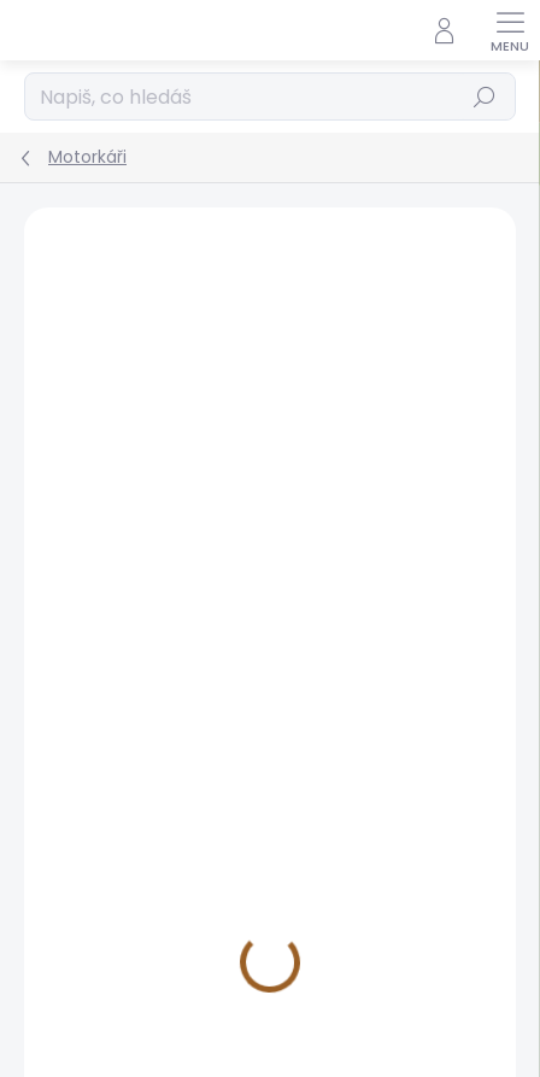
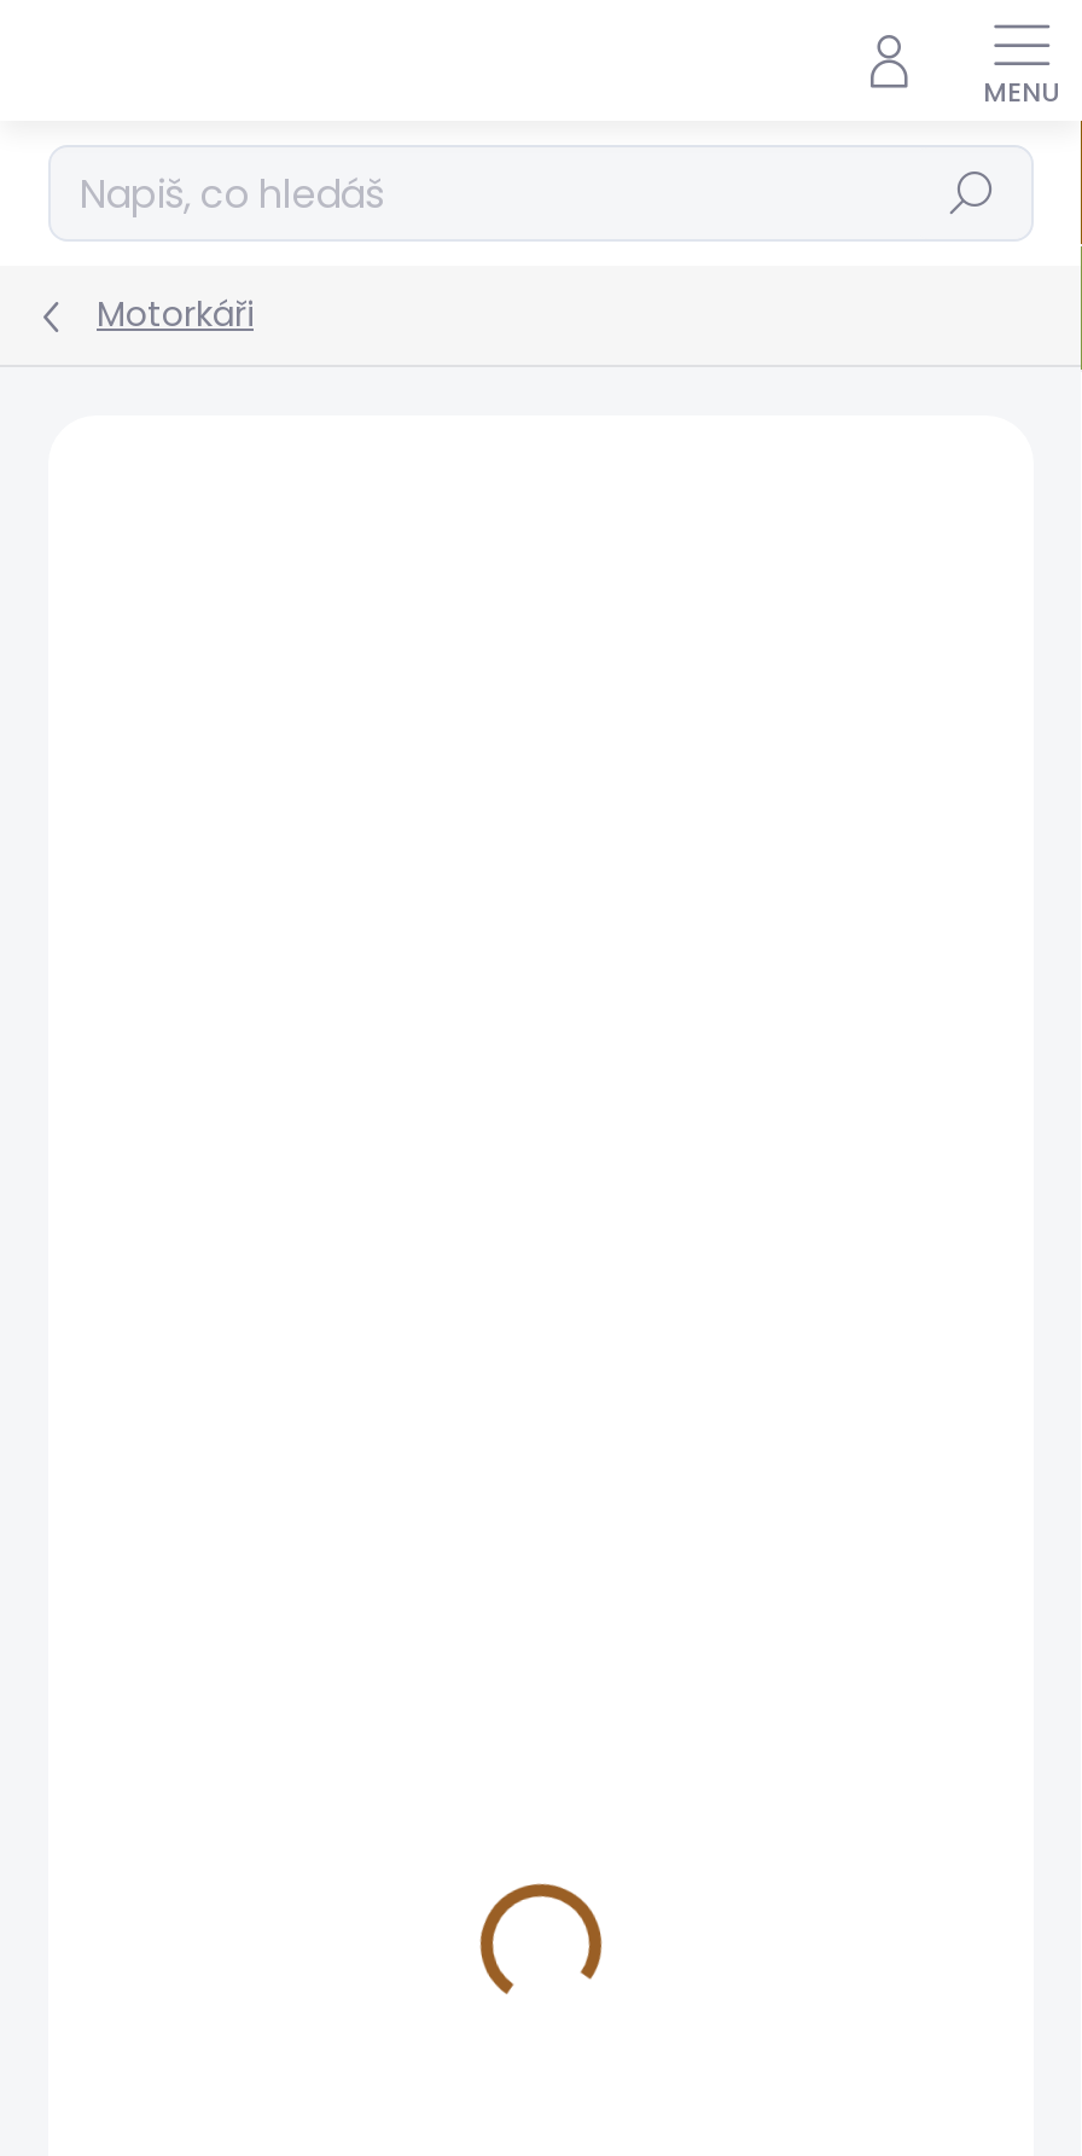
[239,940,301,995] [image] -> [478,1879,604,1998] [image]

